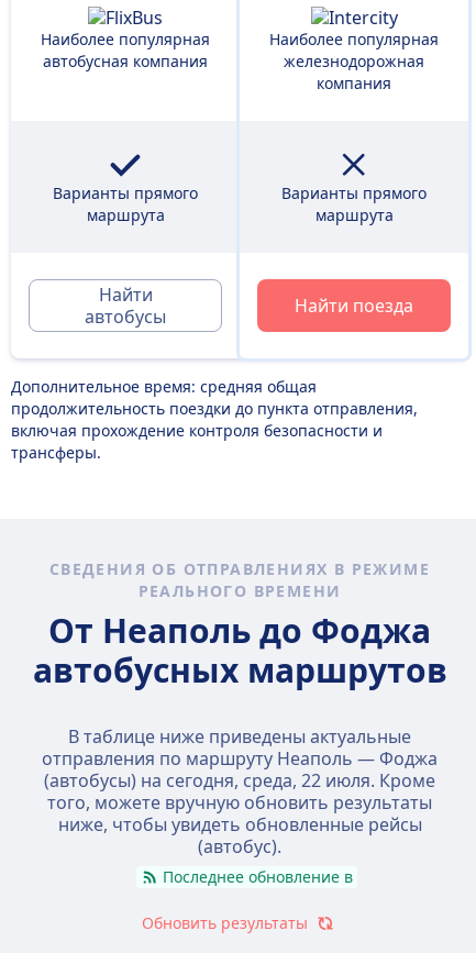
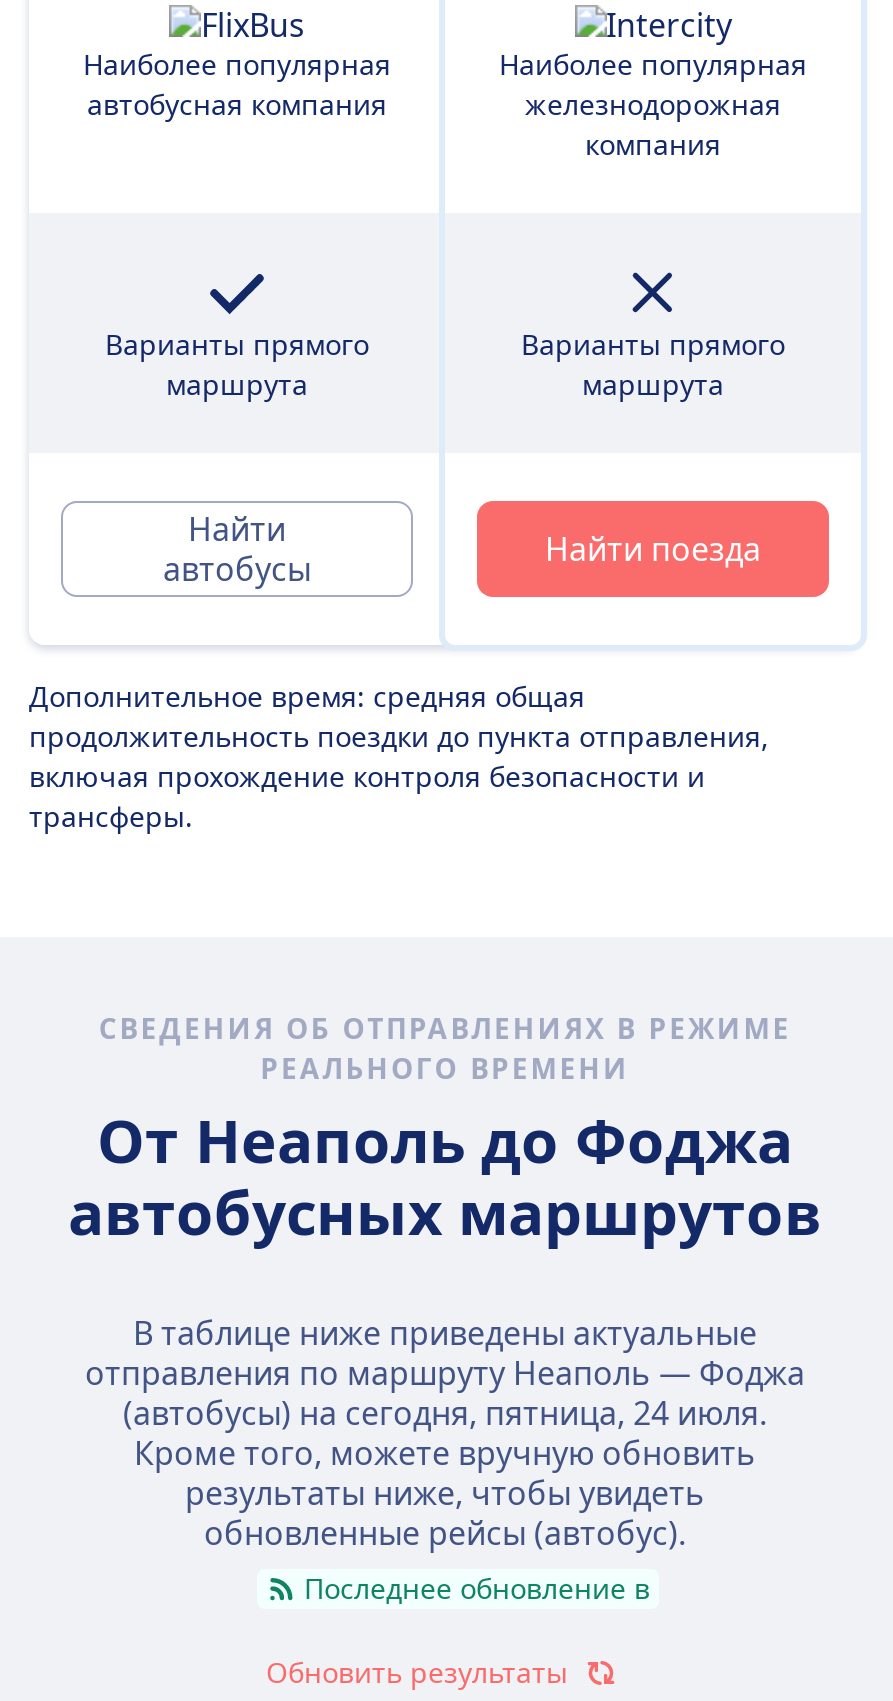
[44,768,435,858] (автобусы) на сегодня, среда, 22 июля. Кроме | того, можете вручную обновить результаты | ниже, чтобы увидеть обновленные рейсы | (автобус). -> [123,1391,767,1555] (автобусы) на сегодня, пятница, 24 июля. | Кроме того, можете вручную обновить | результаты ниже, чтобы увидеть | обновленные рейсы (автобус).

